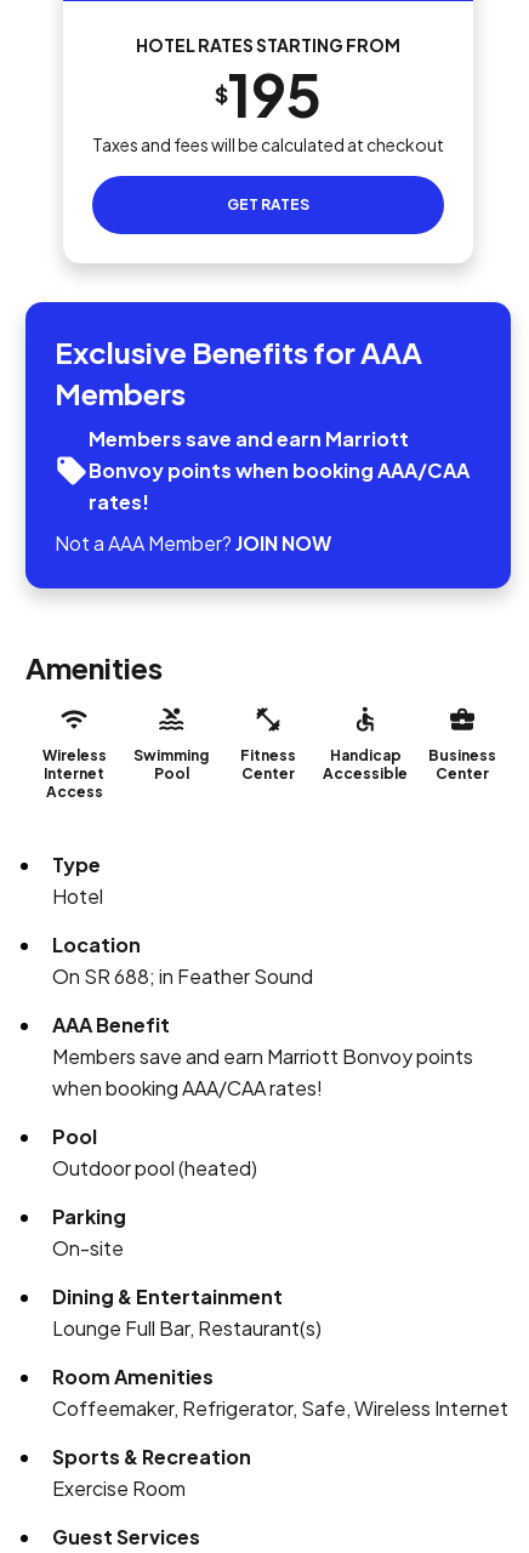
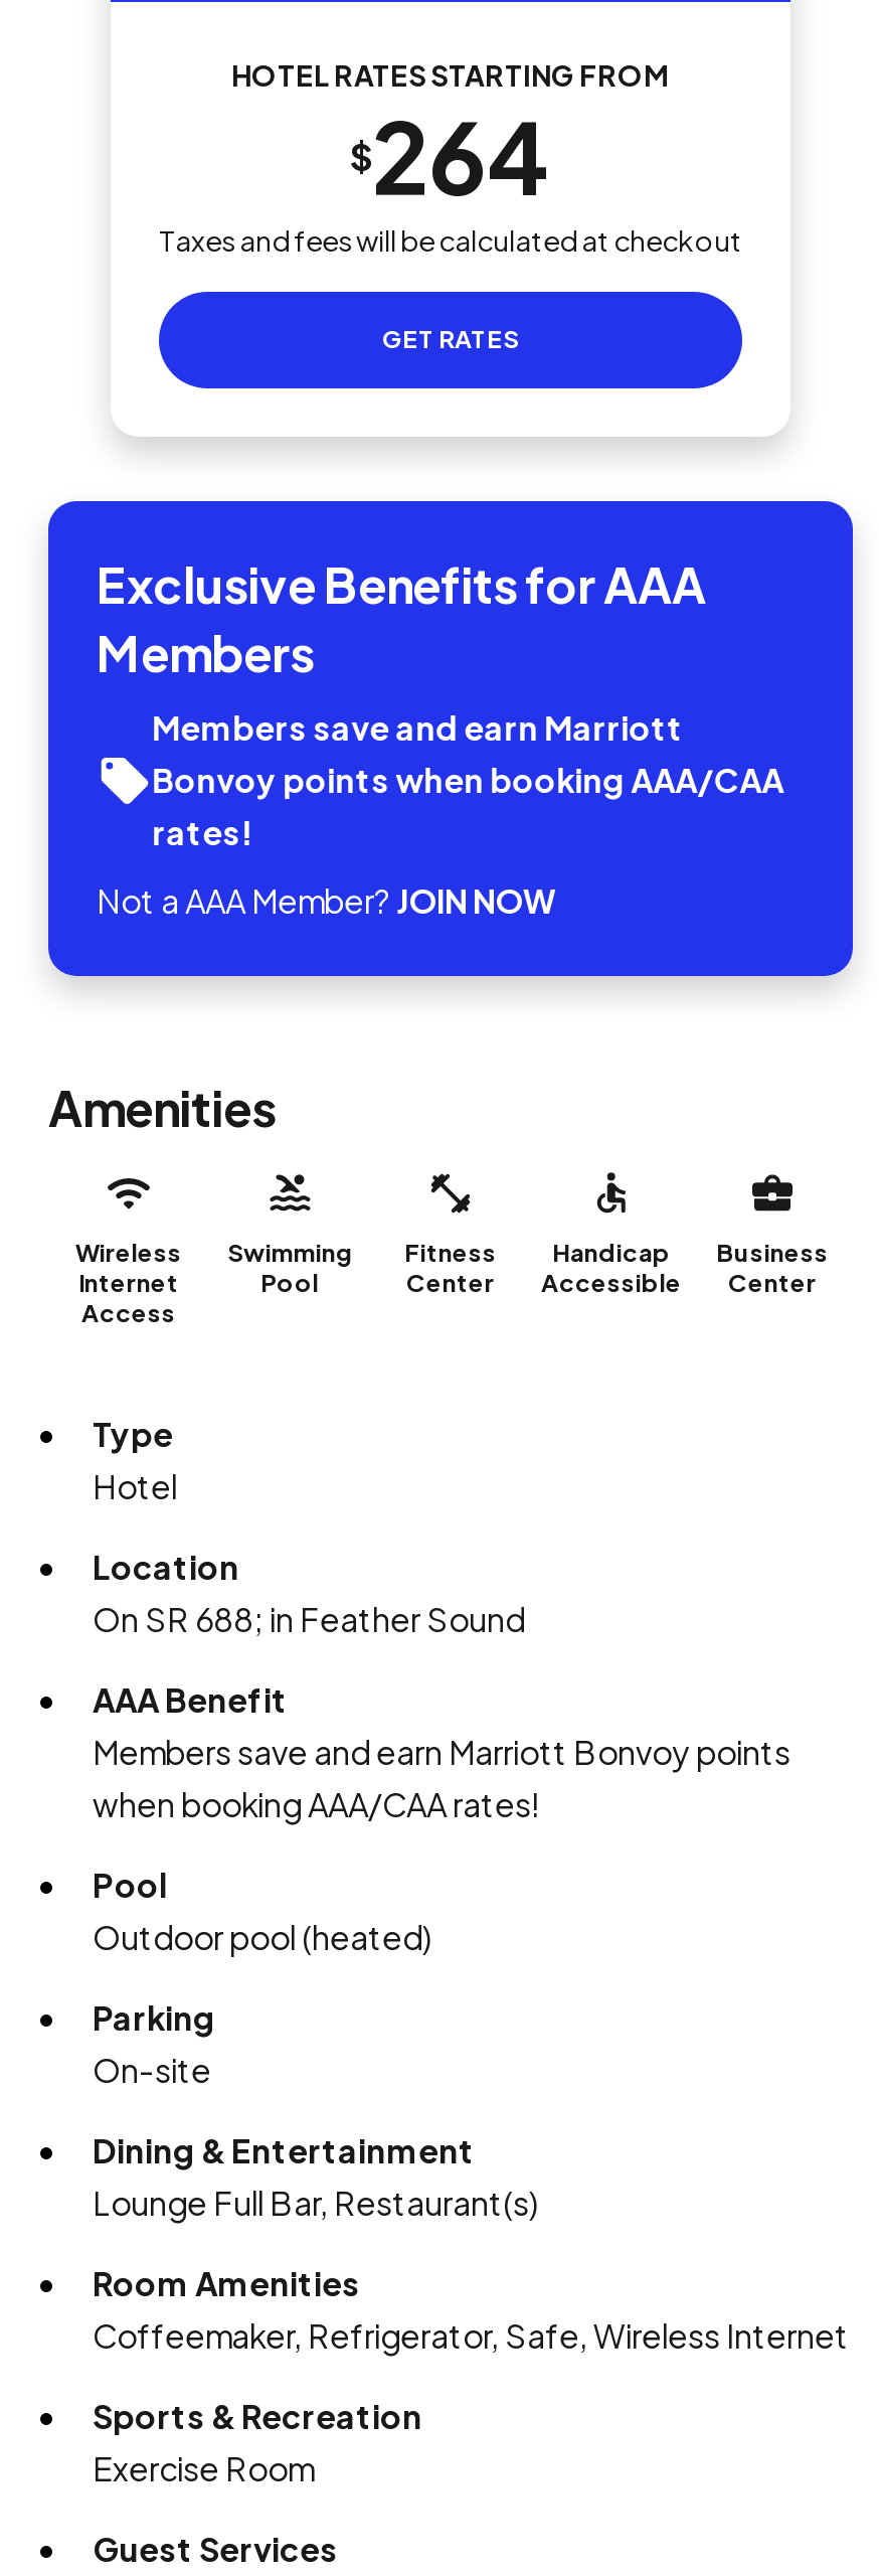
[215,57,322,131] $195 -> [350,95,551,217] $264

